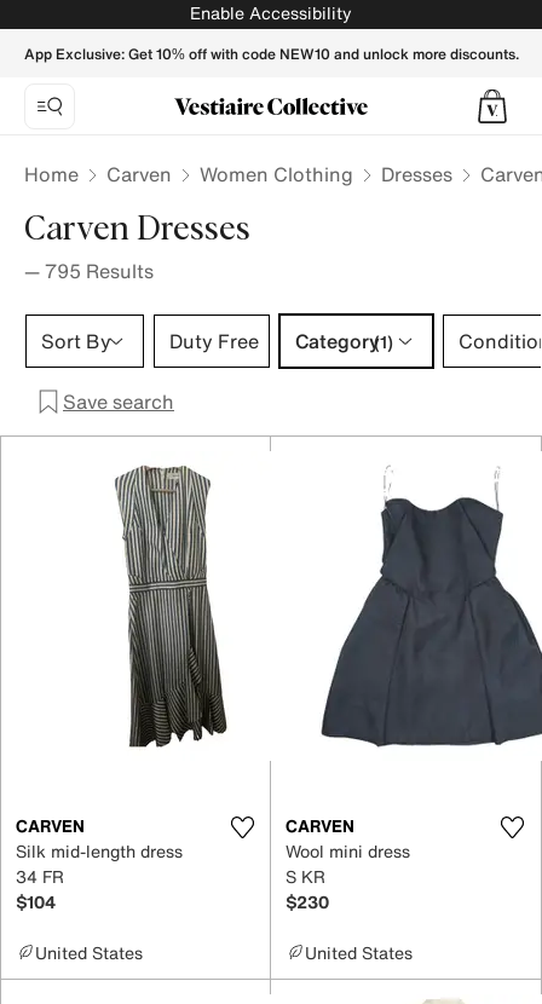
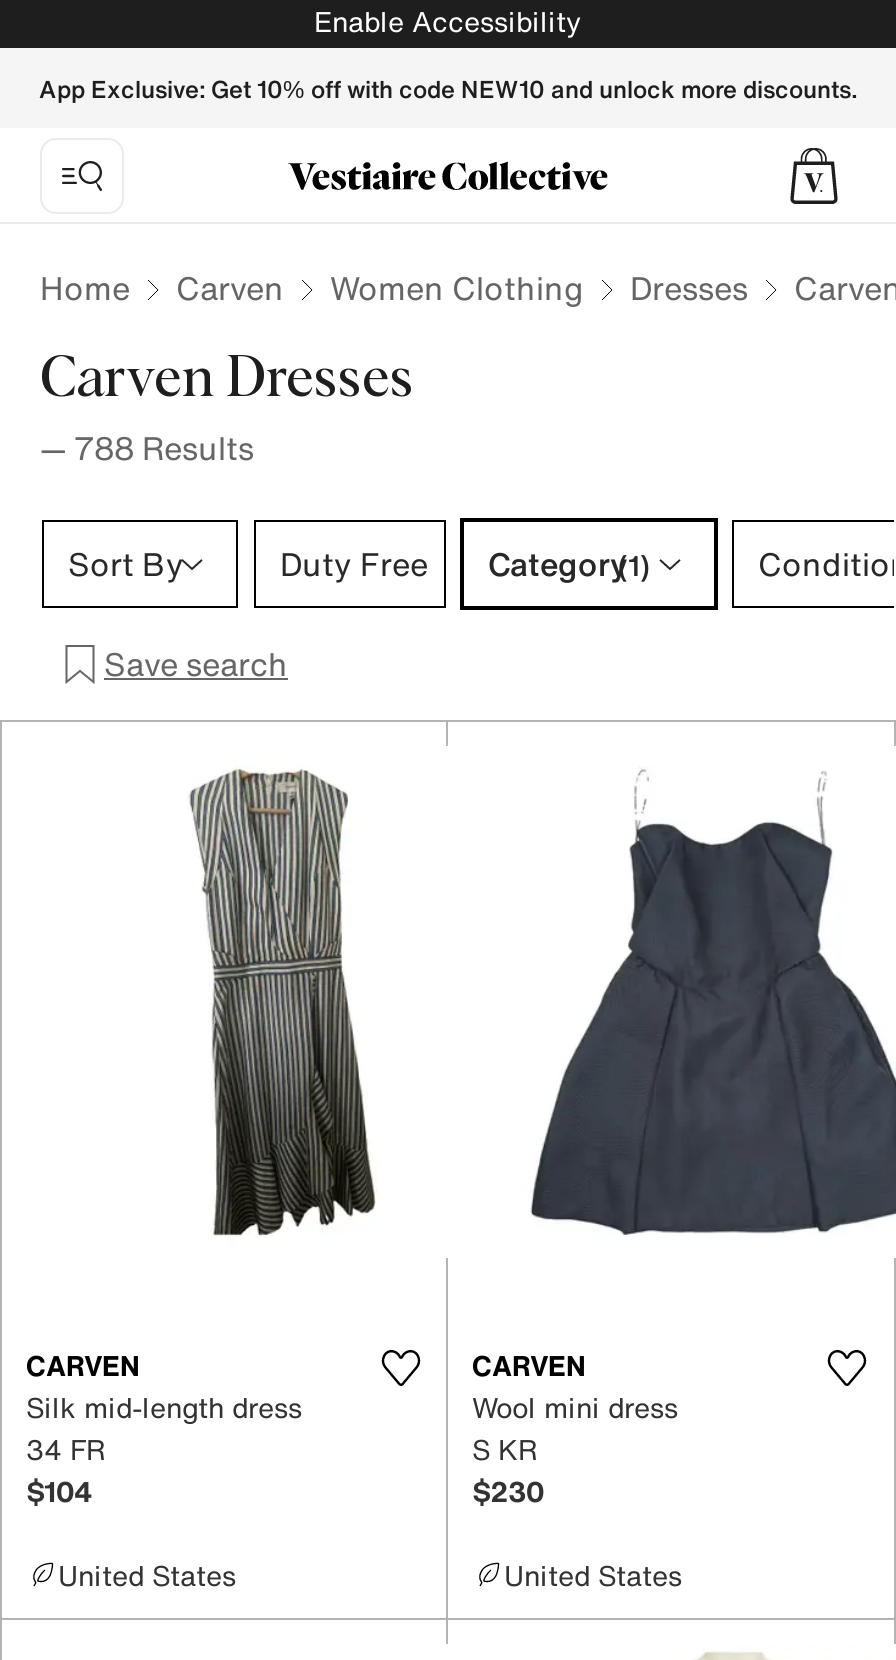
[24,256,154,285] — 795 Results -> [40,424,254,472] — 788 Results

